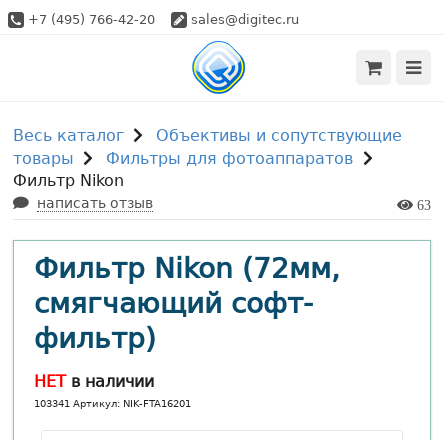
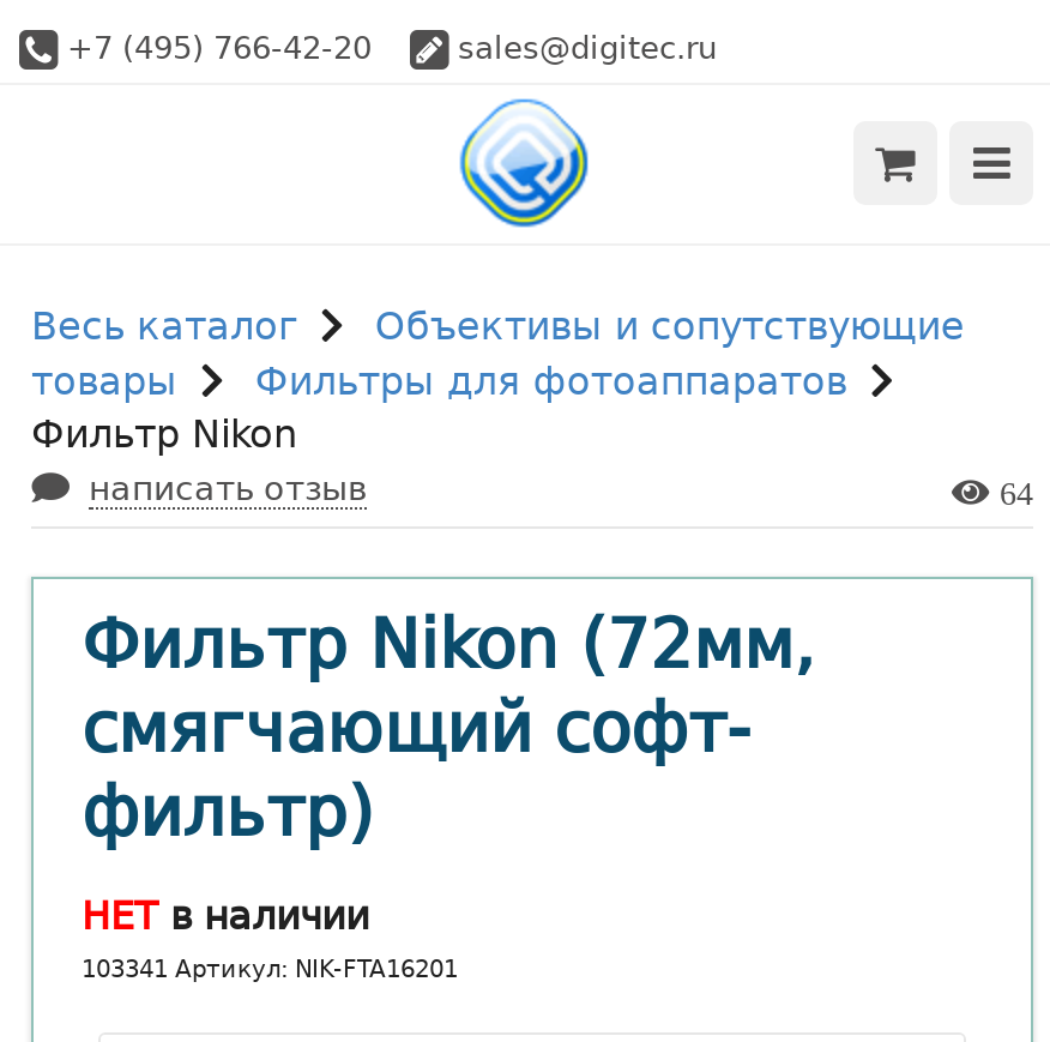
[417,198,431,212] 63 -> [1000,476,1033,510] 64

